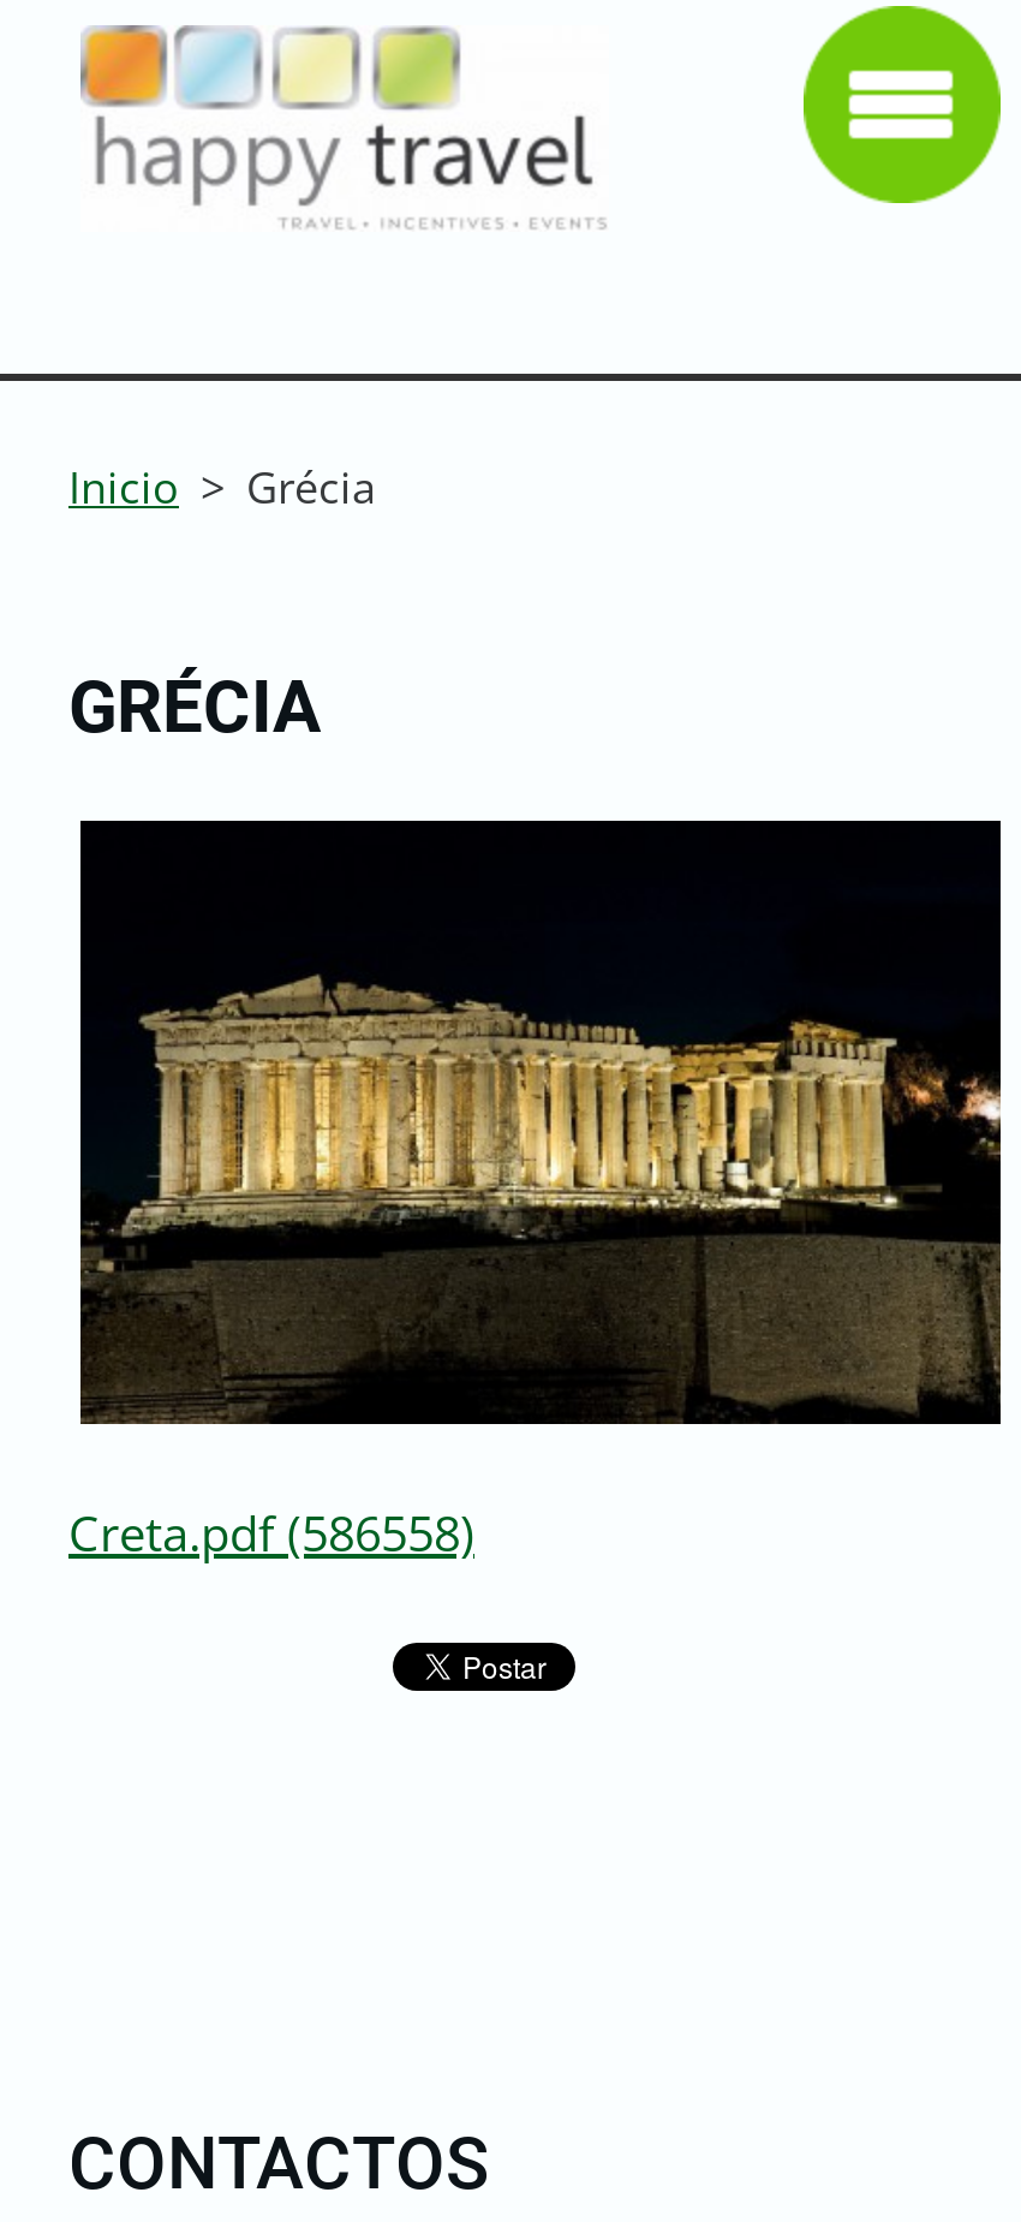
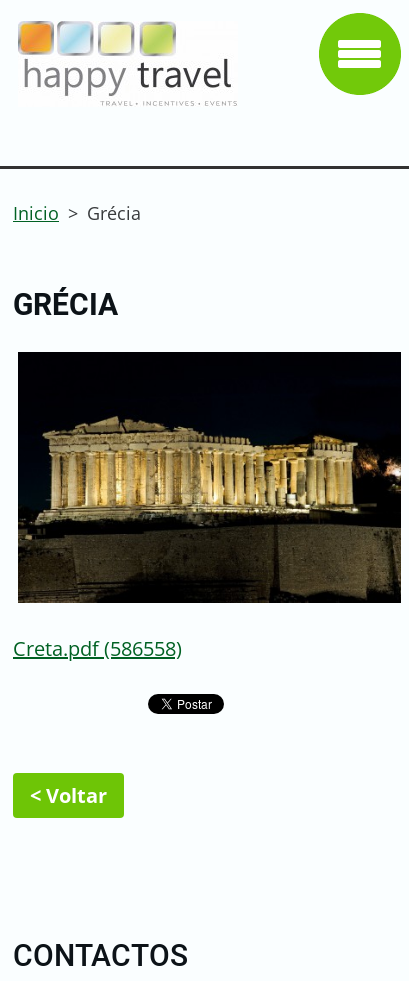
none -> [30,782,107,809] < Voltar

